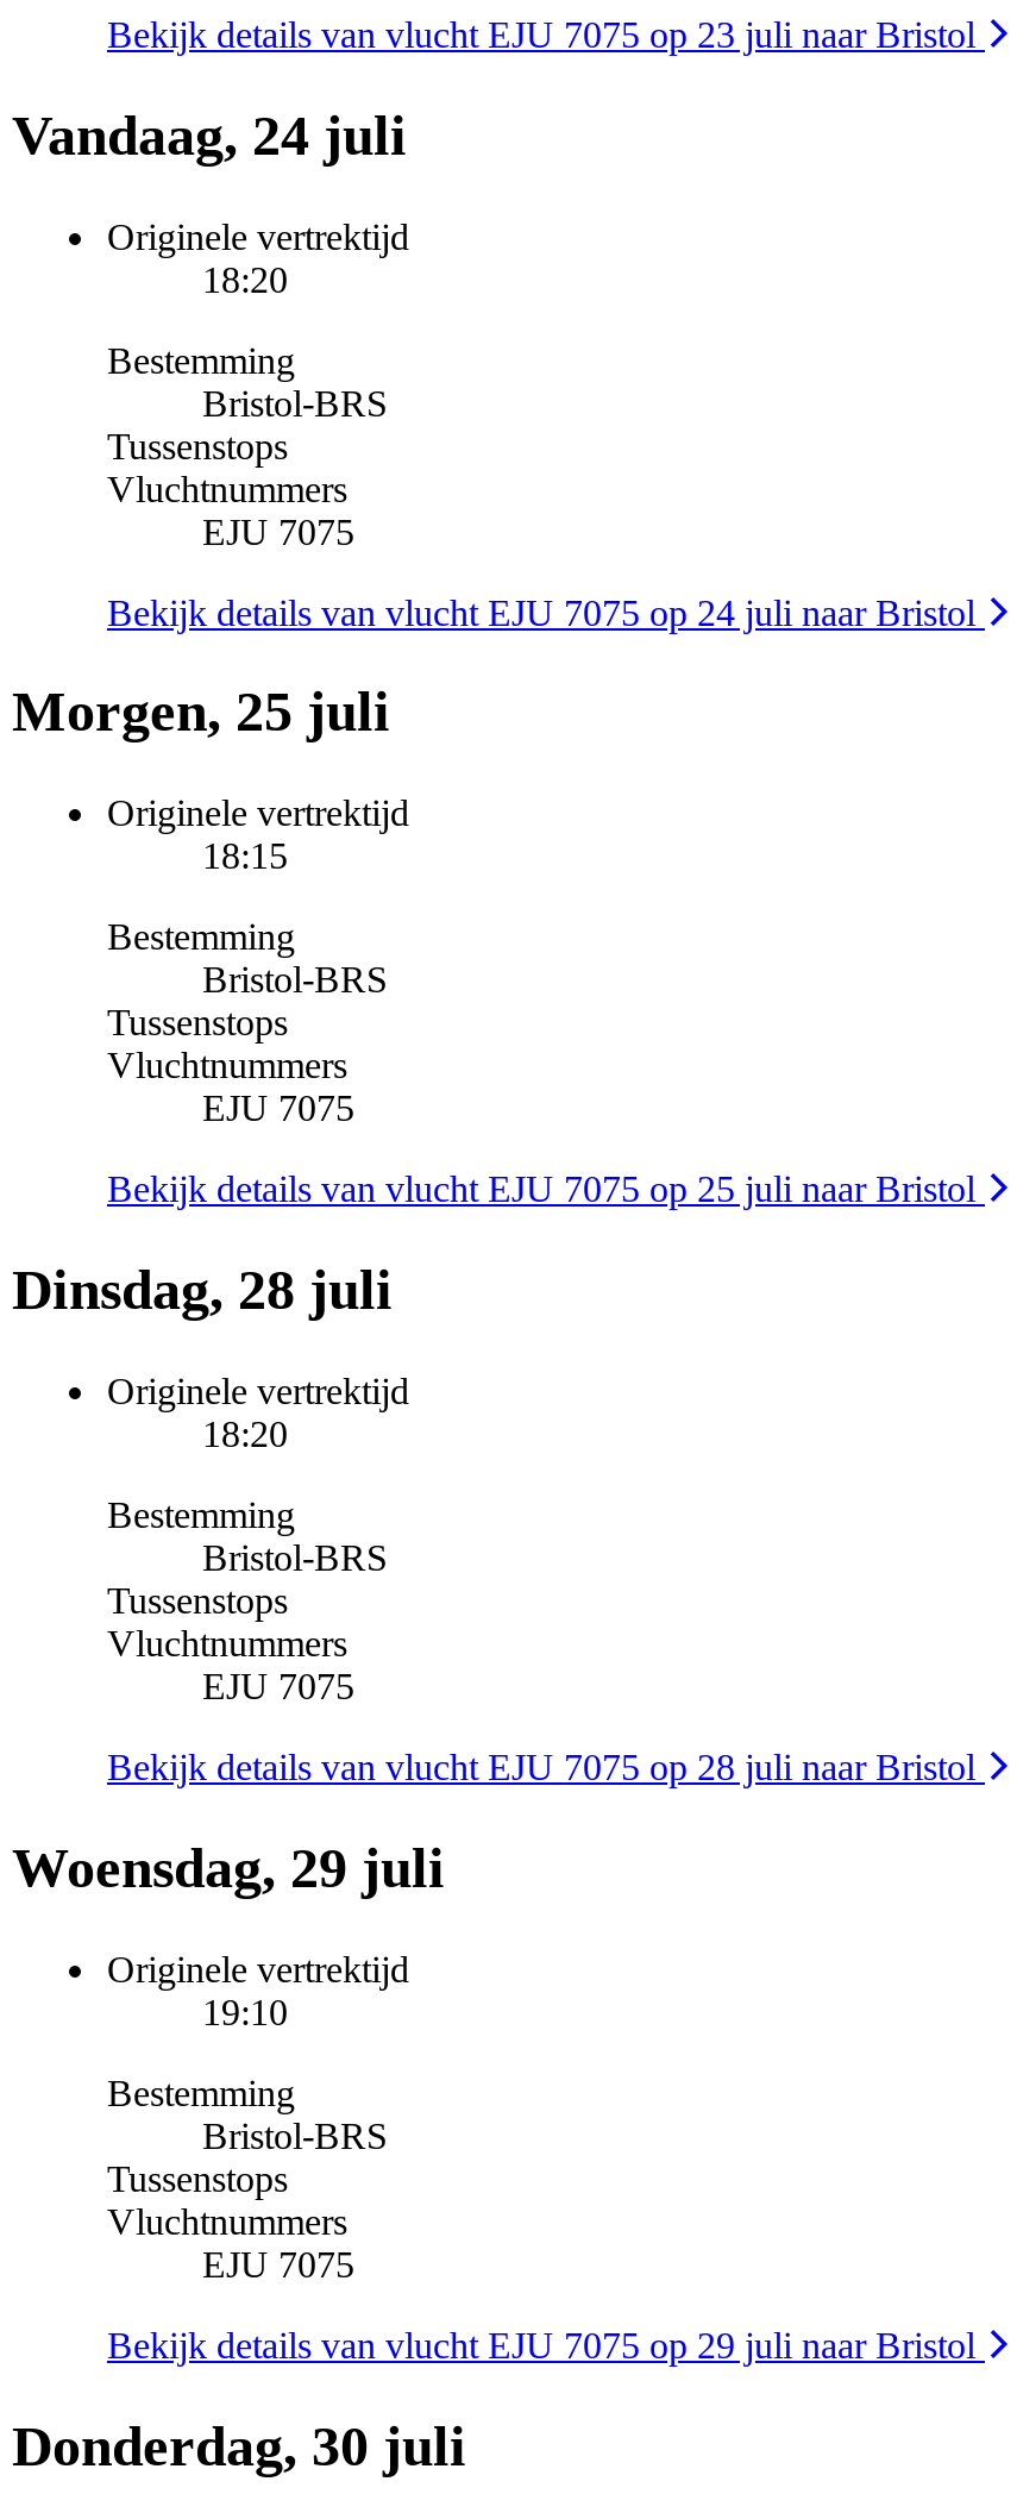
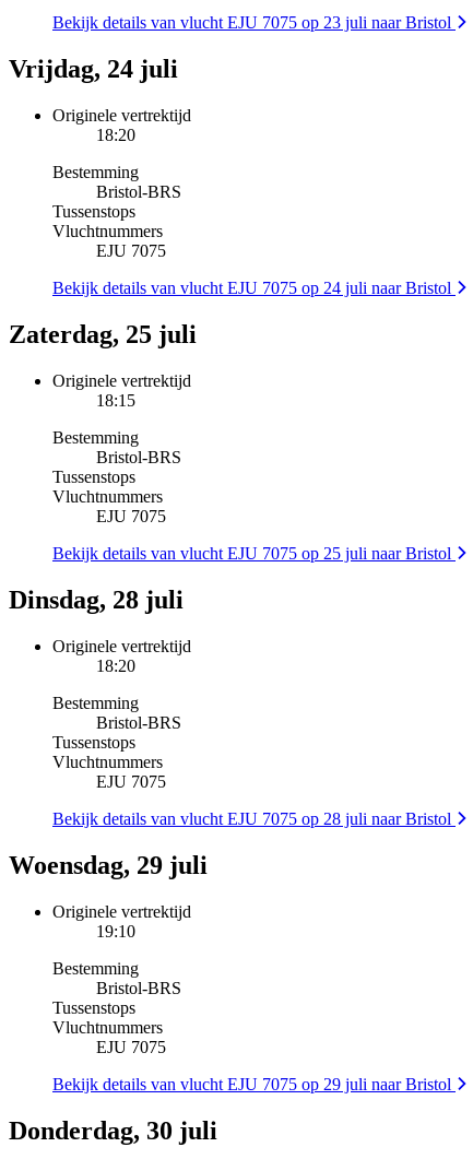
[12,104,407,166] Vandaag, 24 juli -> [9,55,178,83] Vrijdag, 24 juli
[12,682,390,744] Morgen, 25 juli -> [9,320,197,349] Zaterdag, 25 juli

